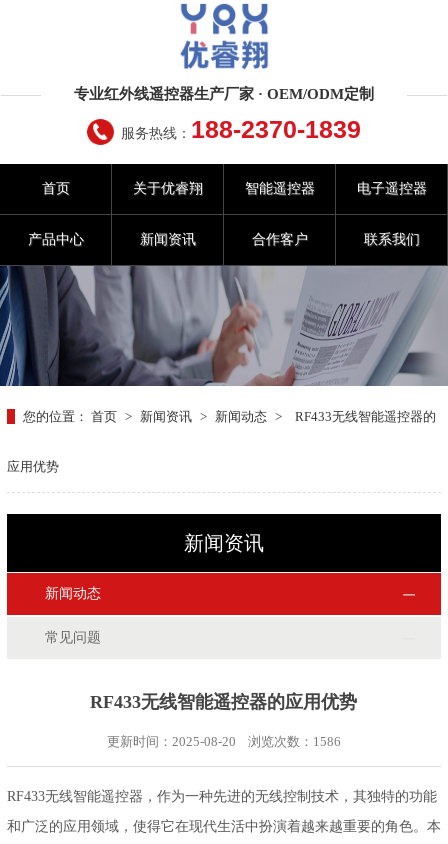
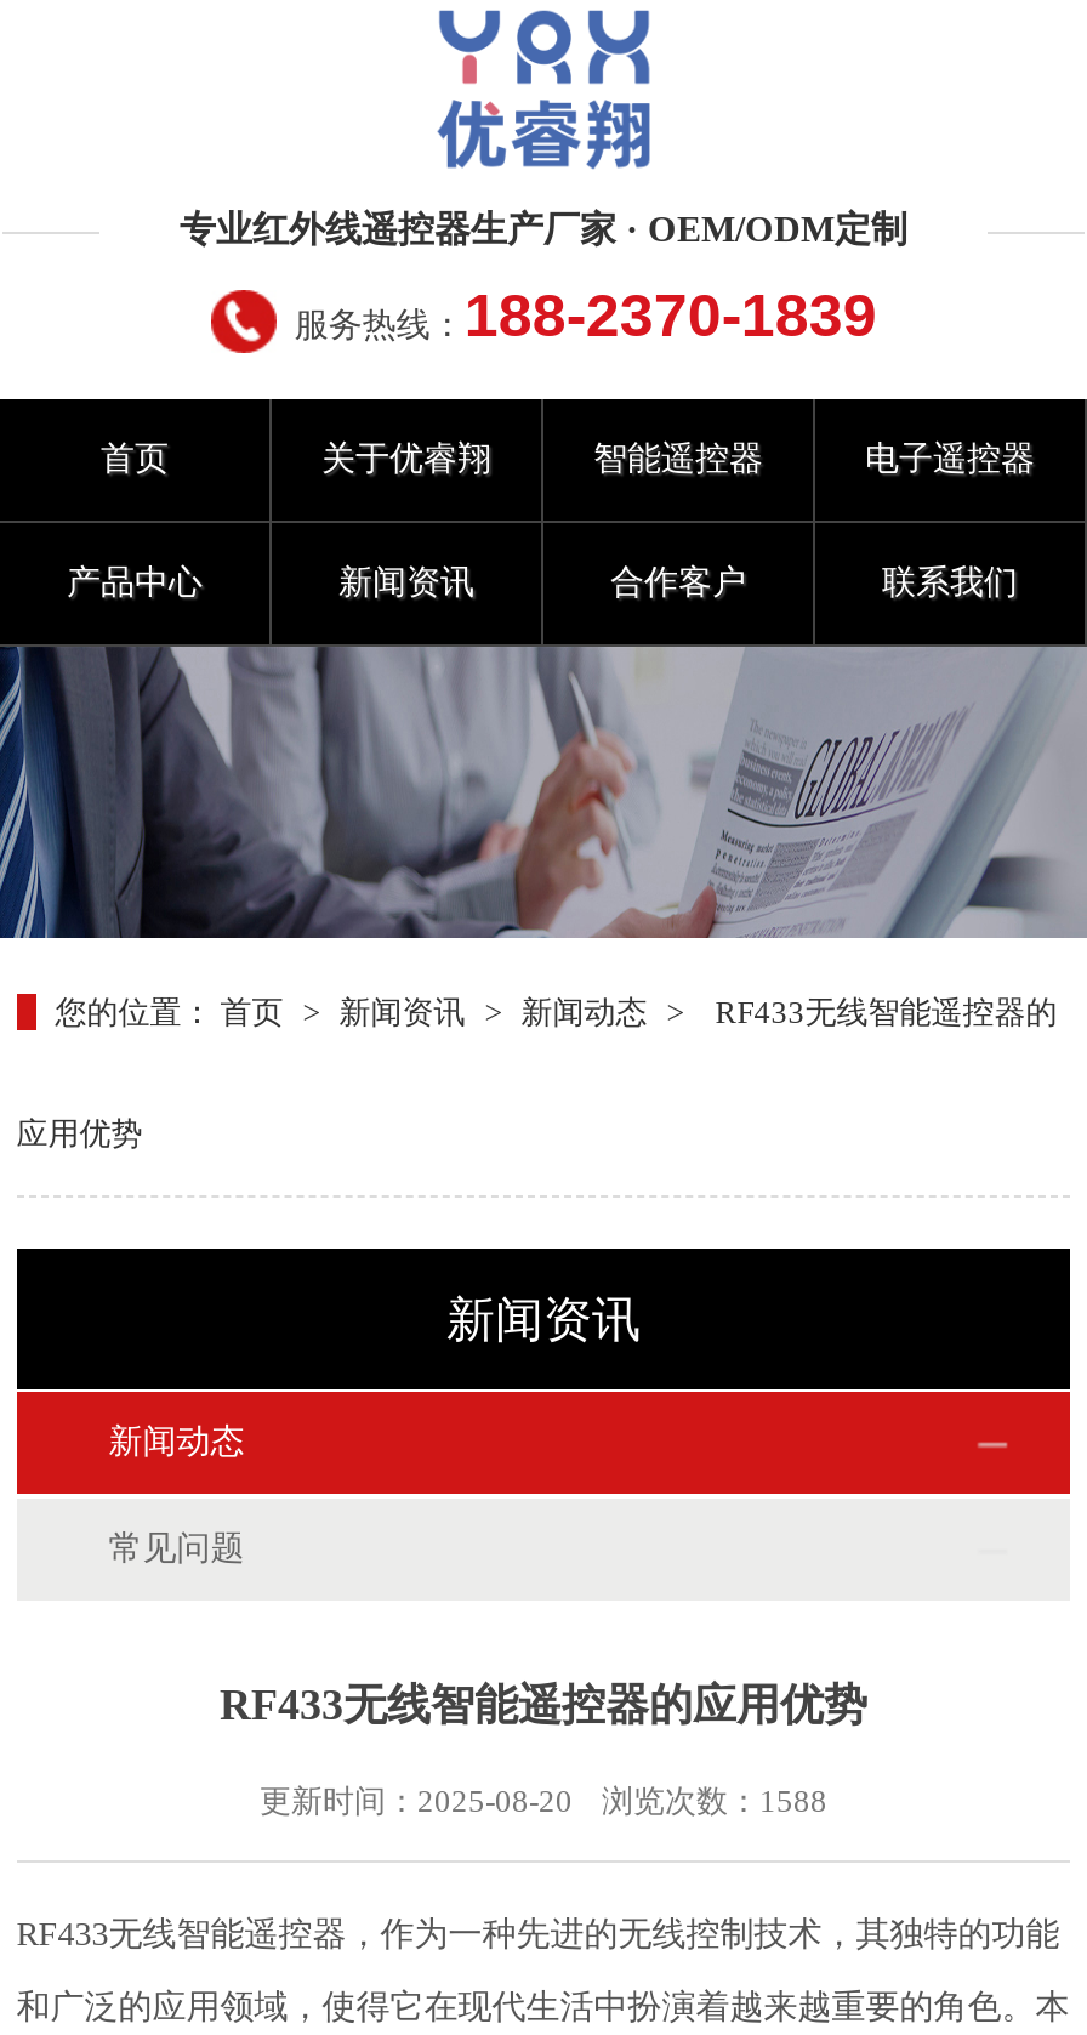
[107,734,341,749] 更新时间：2025-08-20 浏览次数：1586 -> [260,1782,827,1818] 更新时间：2025-08-20 浏览次数：1588

